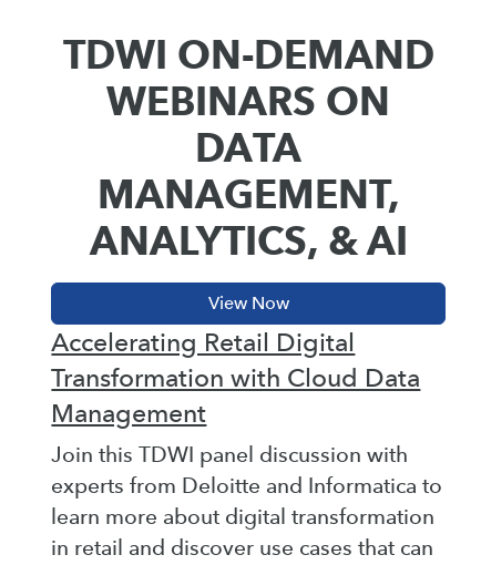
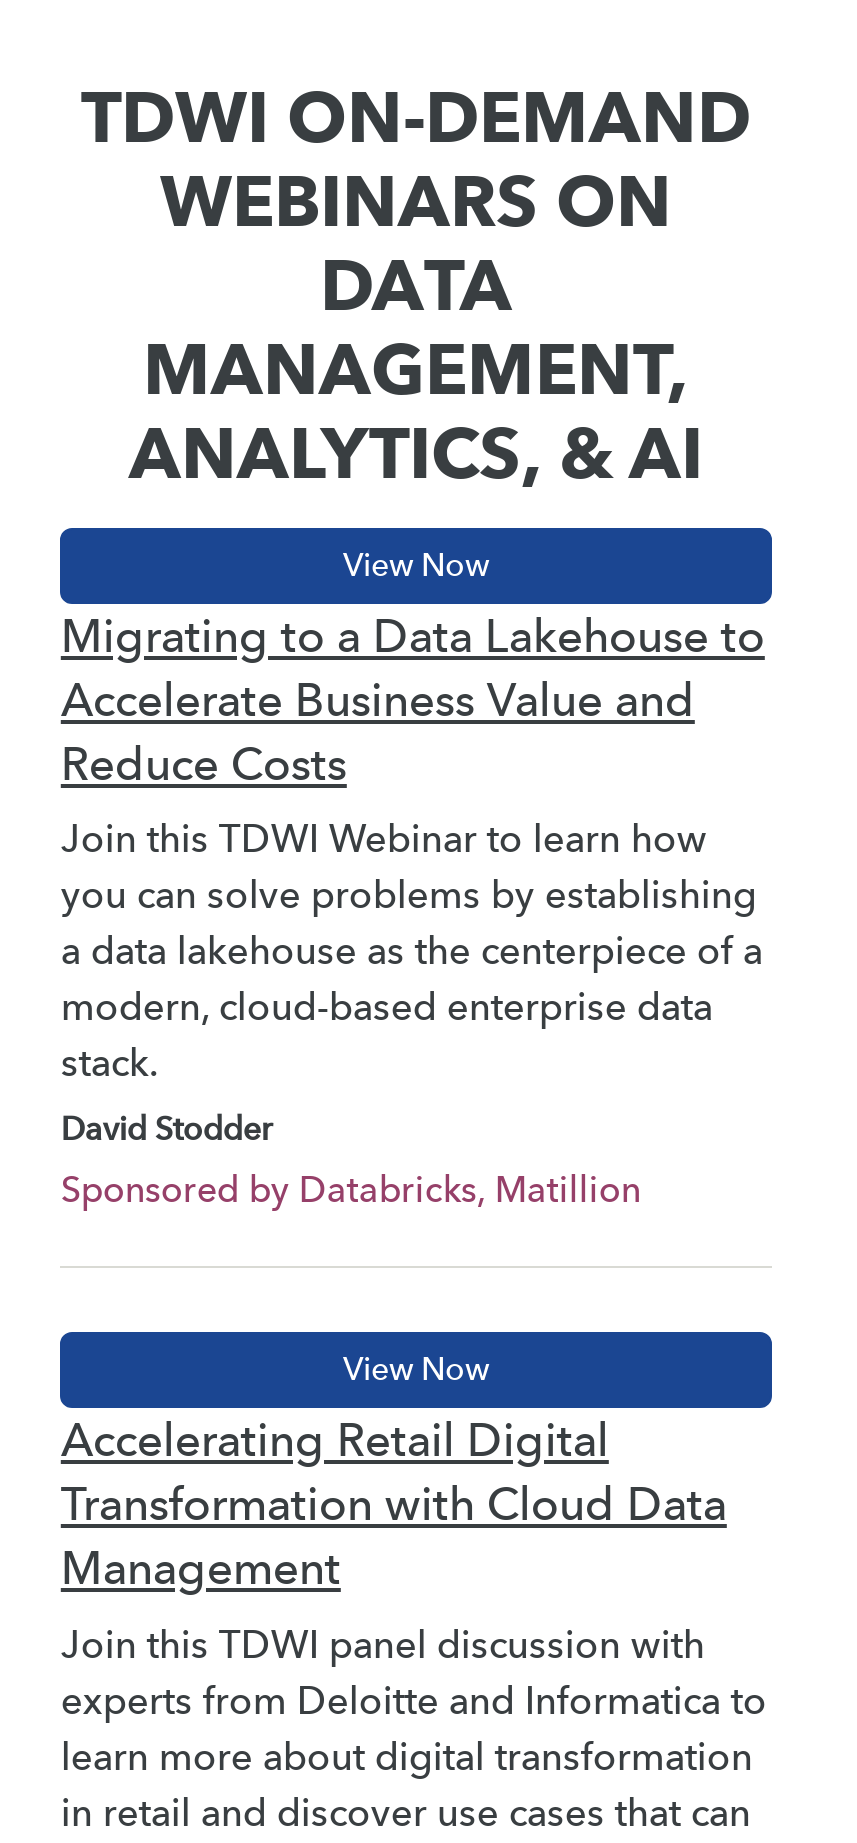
none -> [61,607,765,1212] Migrating to a Data Lakehouse to | Accelerate Business Value and | Reduce Costs | Join this TDWI Webinar to learn how | you can solve problems by establishing | a data lakehouse as the centerpiece of a | modern, cloud-based enterprise data | stack. | David Stodder | Sponsored by Databricks, Matillion

